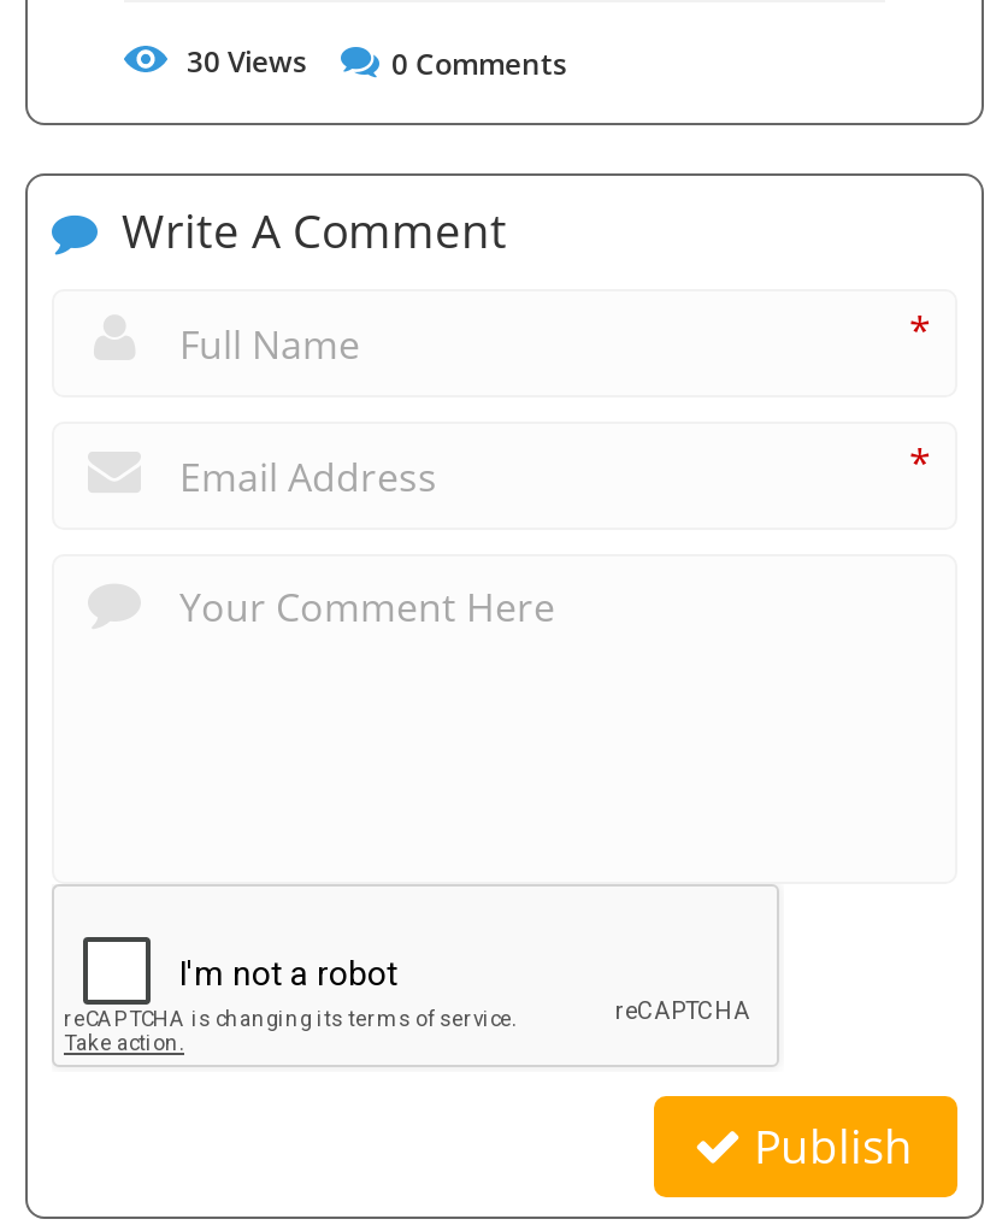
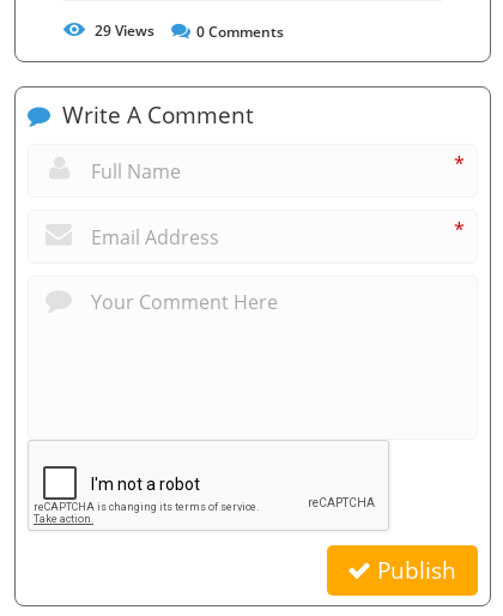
[187,41,307,82] 30 Views -> [95,20,154,41] 29 Views

